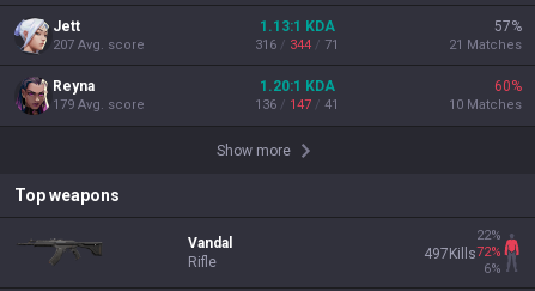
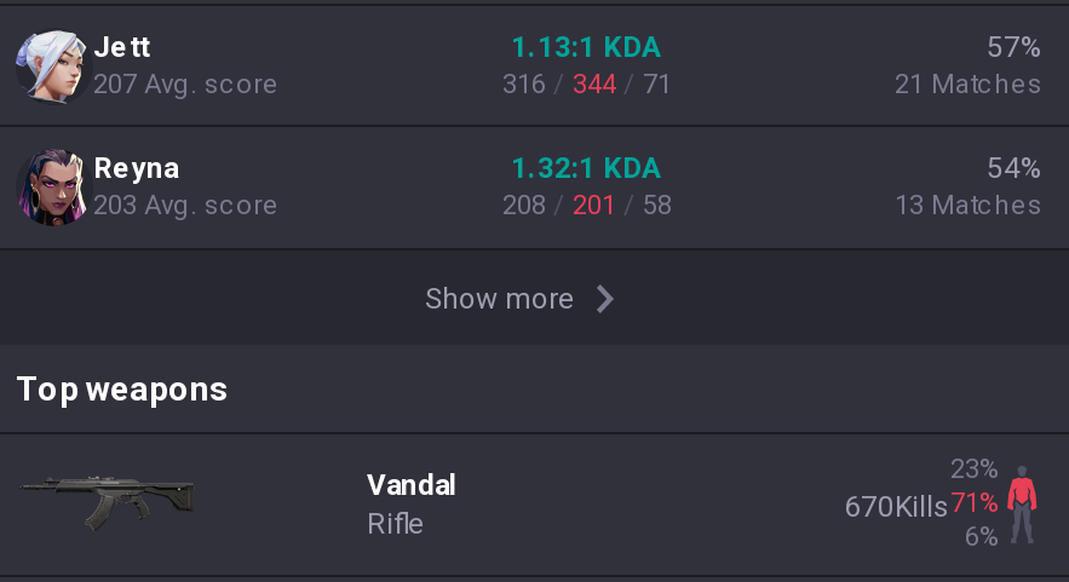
[259,78,335,95] 1.20:1 KDA -> [511,151,663,185] 1.32:1 KDA
[494,78,522,95] 60% -> [987,151,1042,185] 54%
[53,97,145,113] 179 Avg. score -> [93,190,280,221] 203 Avg. score
[255,97,339,113] 136 / 147 / 41 -> [502,190,672,221] 208 / 201 / 58
[449,97,522,113] 10 Matches -> [895,190,1042,221] 13 Matches
[476,228,501,243] 22% -> [950,454,1001,485] 23%
[424,245,476,262] 497Kills -> [844,489,950,523] 670Kills
[476,244,501,260] 72% -> [950,488,1001,519] 71%

